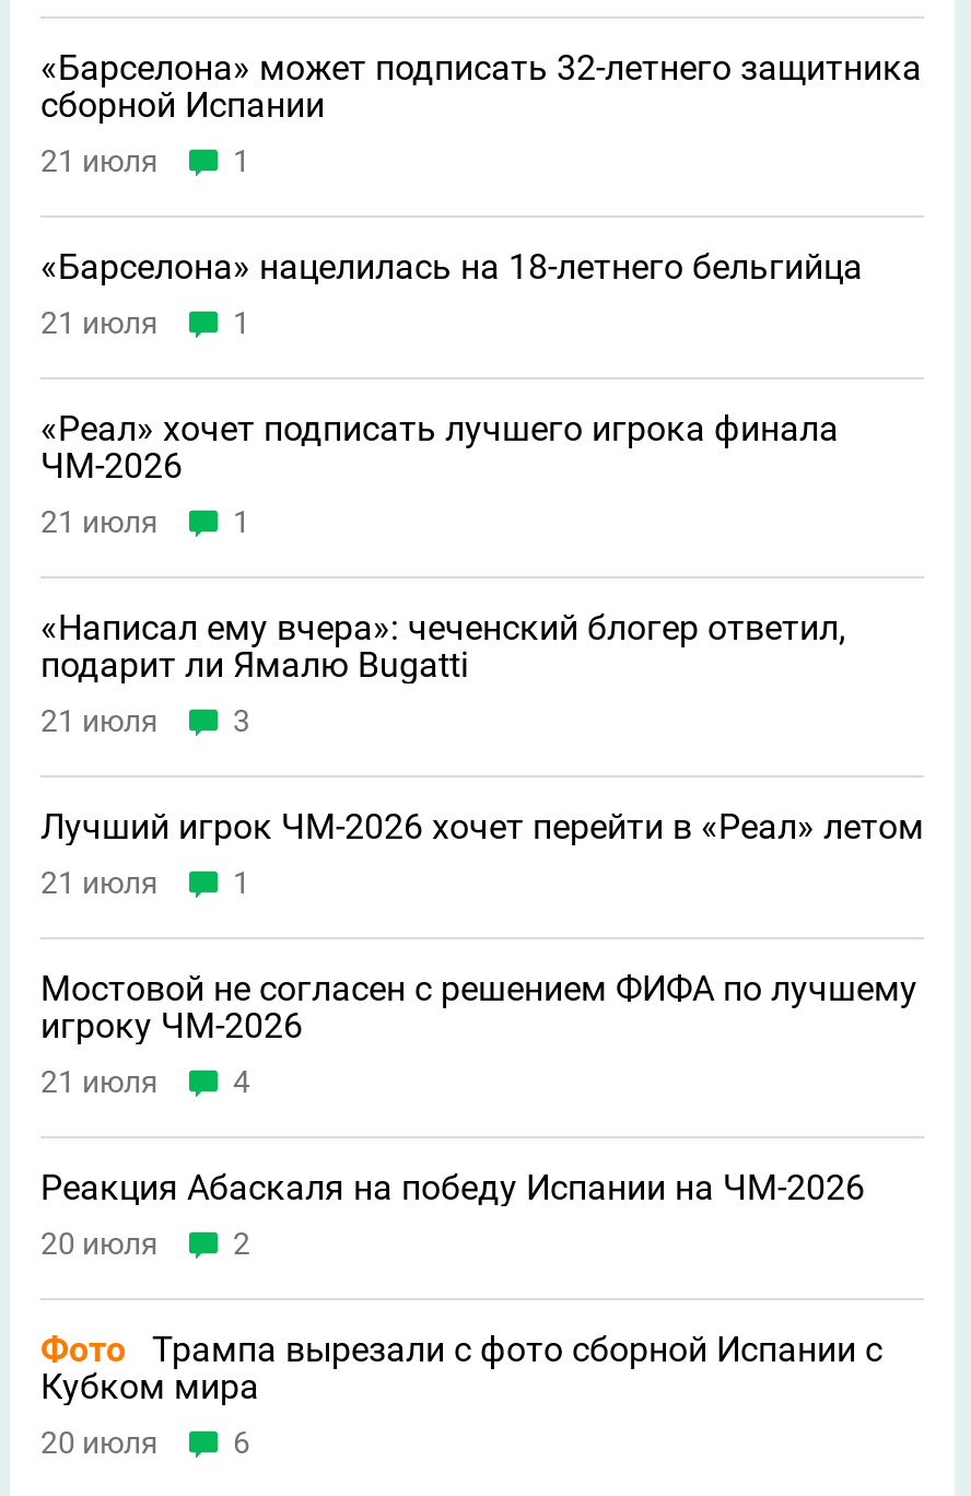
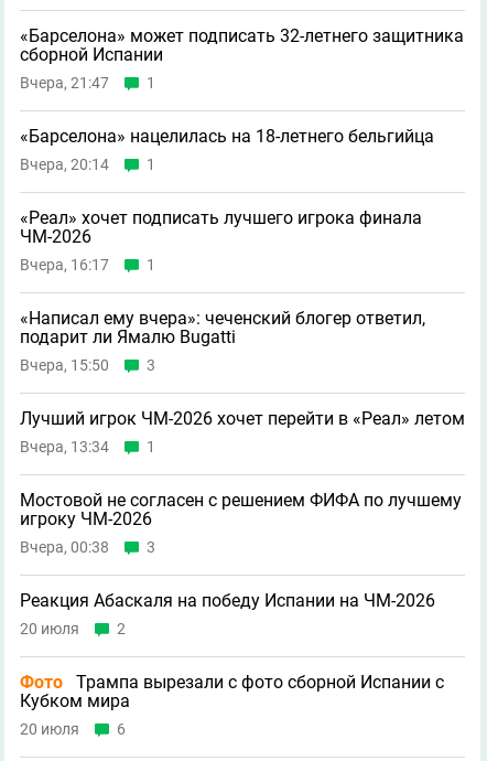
[40,143,159,178] 21 июля -> [20,74,109,92] Вчера, 21:47
[40,305,159,340] 21 июля -> [20,156,109,173] Вчера, 20:14
[40,504,159,539] 21 июля -> [20,256,109,274] Вчера, 16:17
[40,703,159,738] 21 июля -> [20,356,109,374] Вчера, 15:50
[40,865,159,900] 21 июля -> [20,438,109,455] Вчера, 13:34
[40,1064,250,1099] 21 июля | 4 -> [20,538,155,556] Вчера, 00:38 | 3

